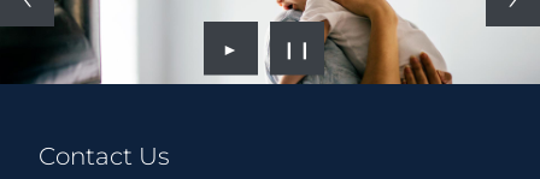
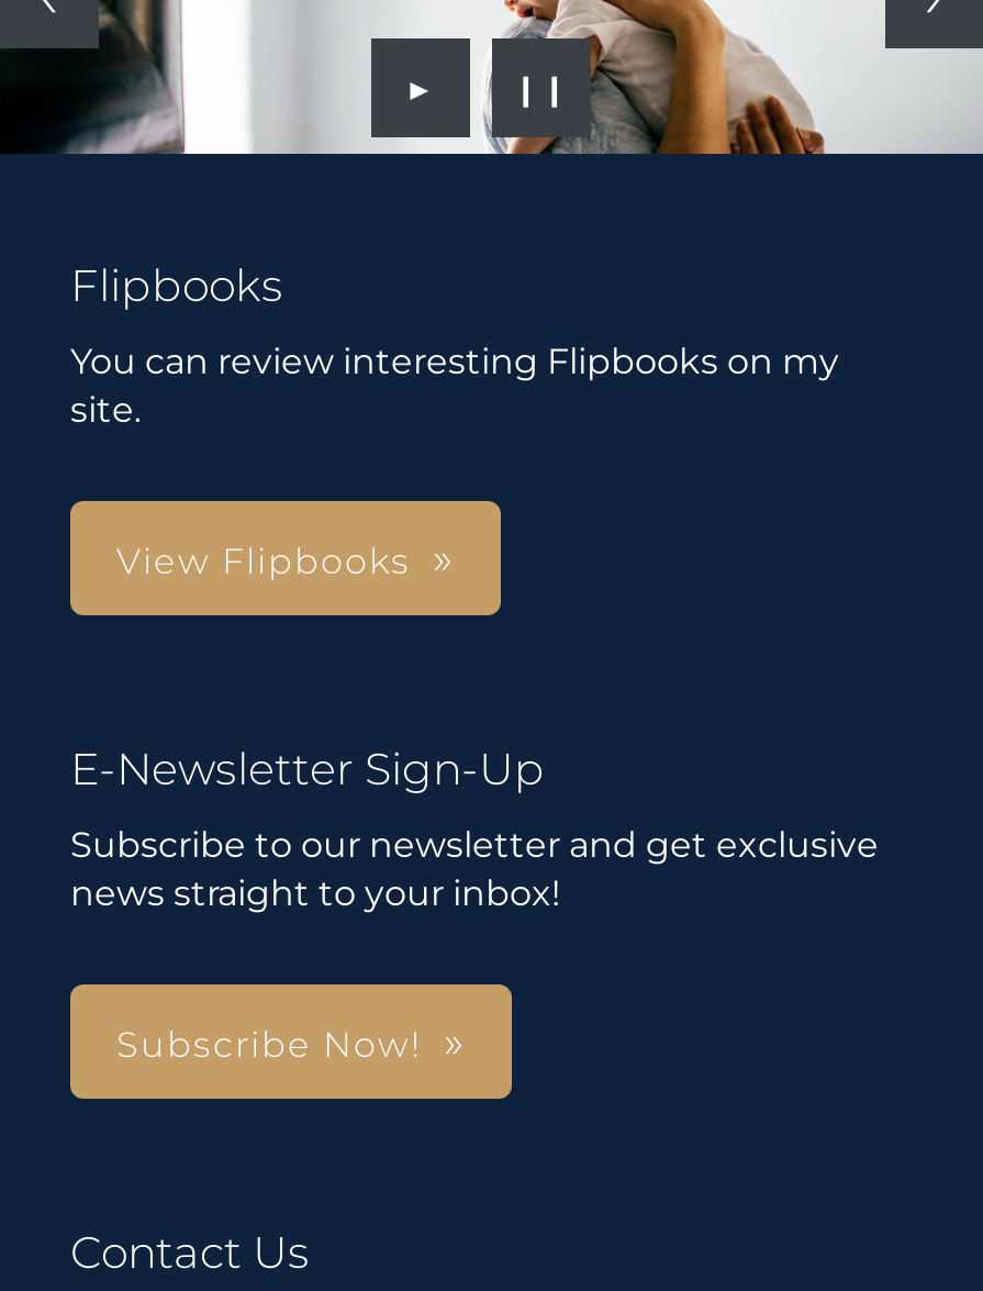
none -> [70,260,839,431] Flipbooks | You can review interesting Flipbooks on my | site.
none -> [70,743,879,915] E-Newsletter Sign-Up | Subscribe to our newsletter and get exclusive | news straight to your inbox!
none -> [116,541,411,583] View Flipbooks
none -> [116,1025,422,1066] Subscribe Now!

